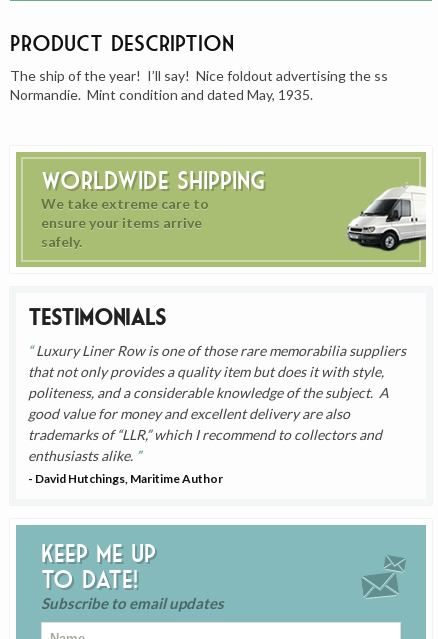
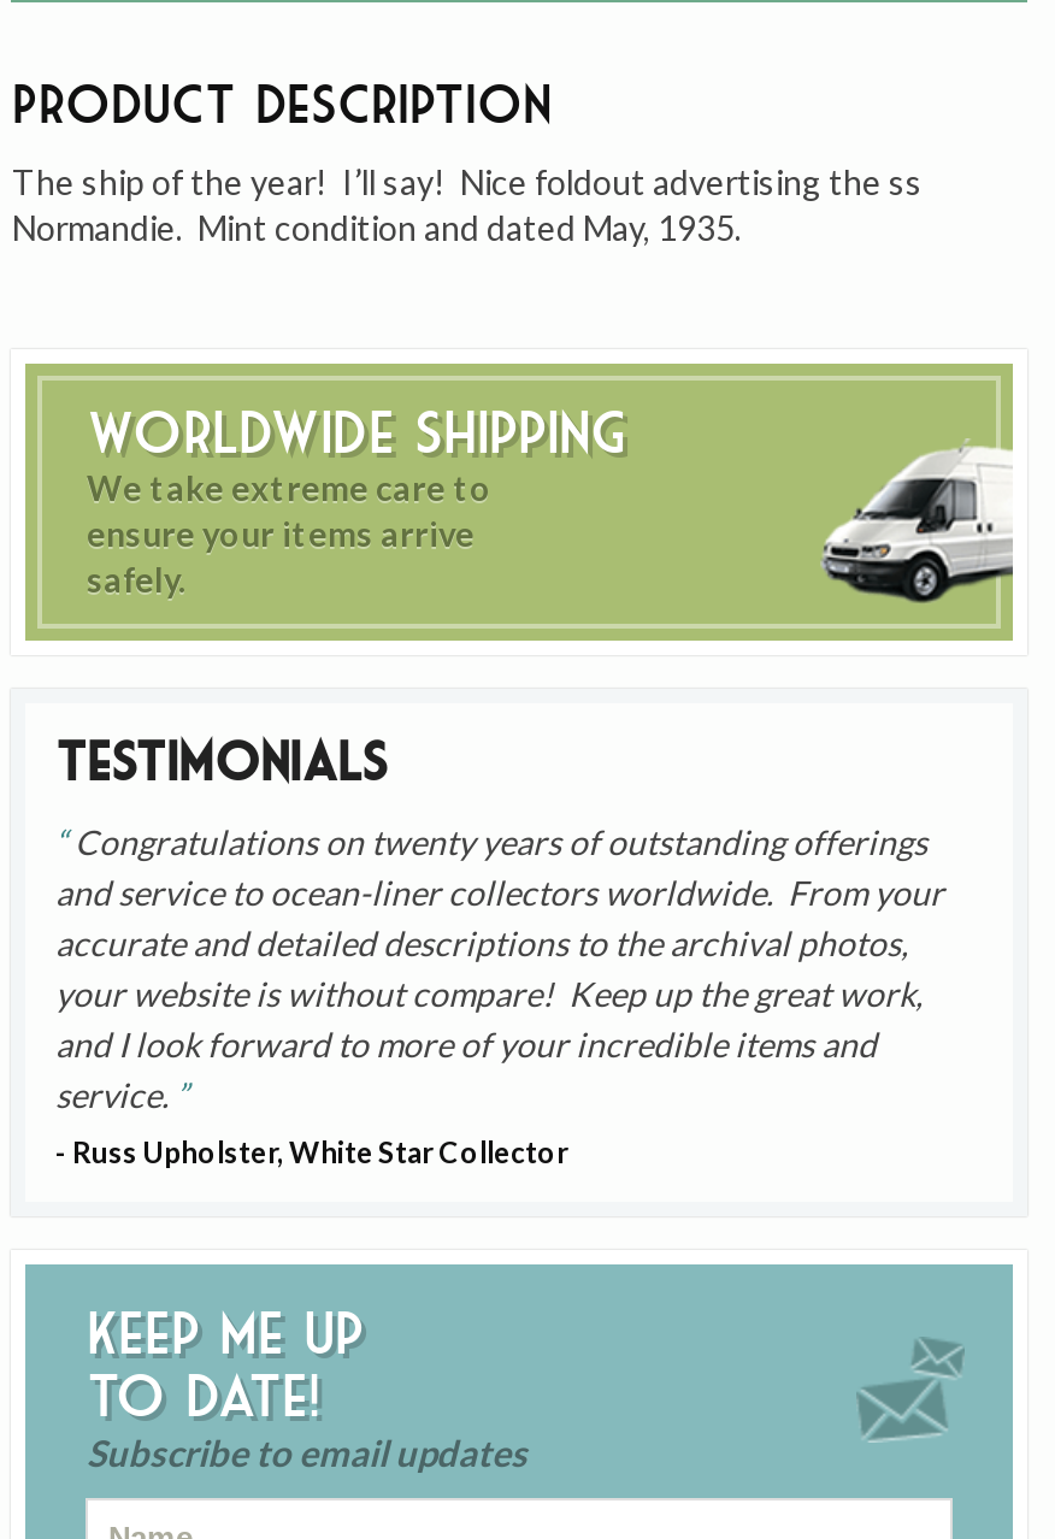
[28,341,406,486] Luxury Liner Row is one of those rare memorabilia suppliers | that not only provides a quality item but does it with style, | politeness, and a considerable knowledge of the subject. A | good value for money and excellent delivery are also | trademarks of “LLR,” which I recommend to collectors and | enthusiasts alike. | - David Hutchings, Maritime Author -> [55,822,944,1171] Congratulations on twenty years of outstanding offerings | and service to ocean-liner collectors worldwide. From your | accurate and detailed descriptions to the archival photos, | your website is without compare! Keep up the great work, | and I look forward to more of your incredible items and | service. | - Russ Upholster, White Star Collector

